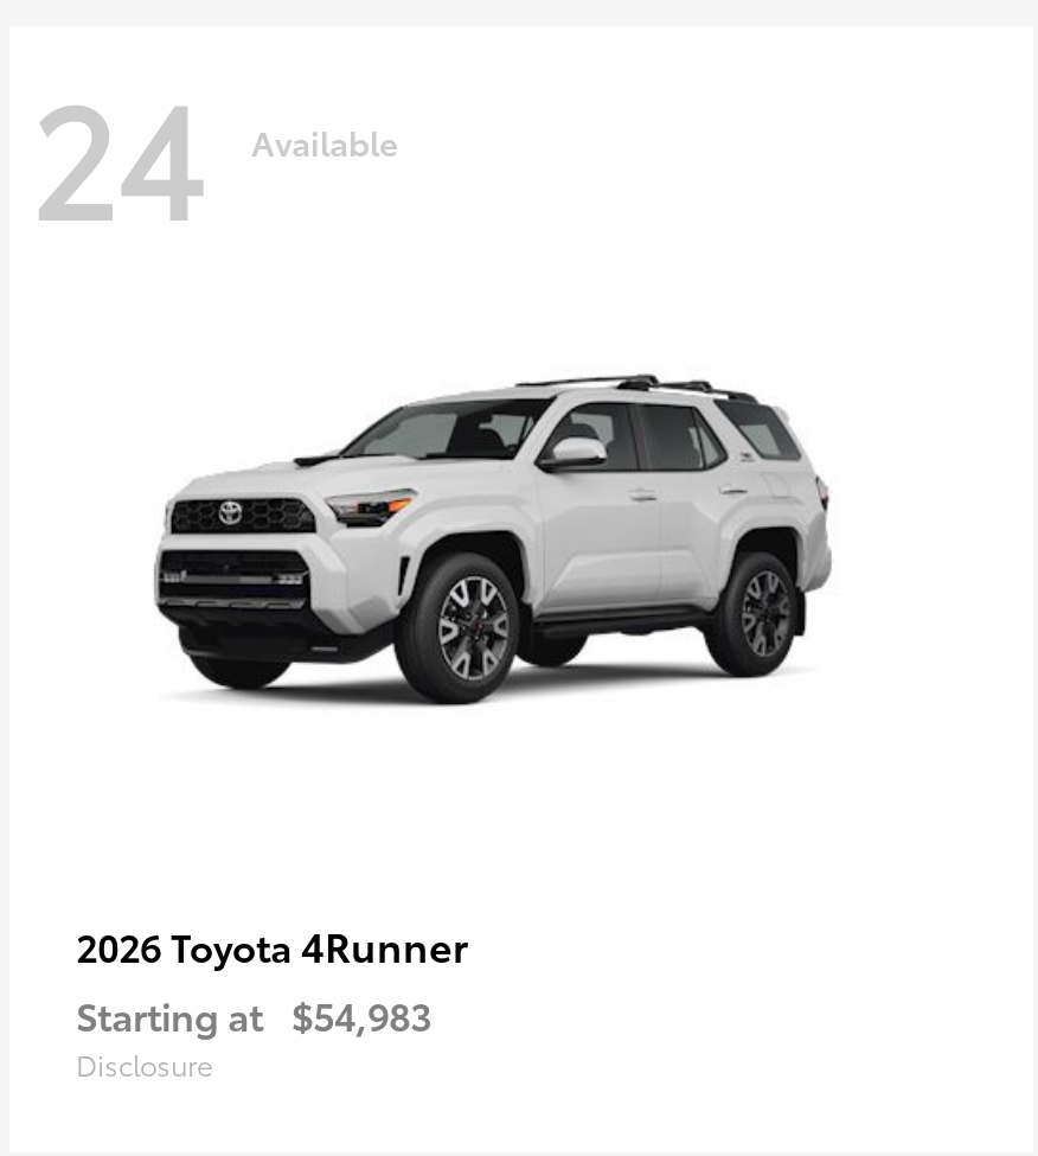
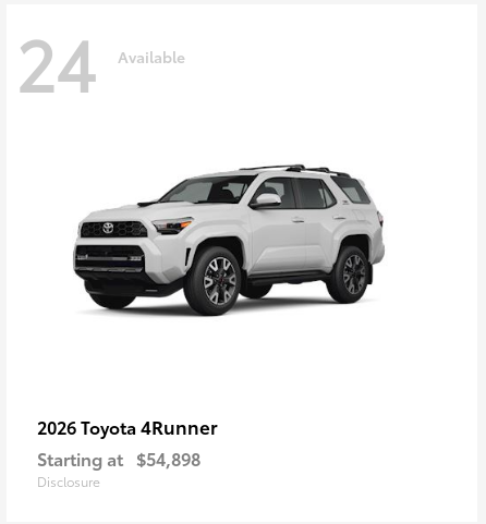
[76,986,431,1040] Starting at $54,983 -> [37,445,201,470] Starting at $54,898

